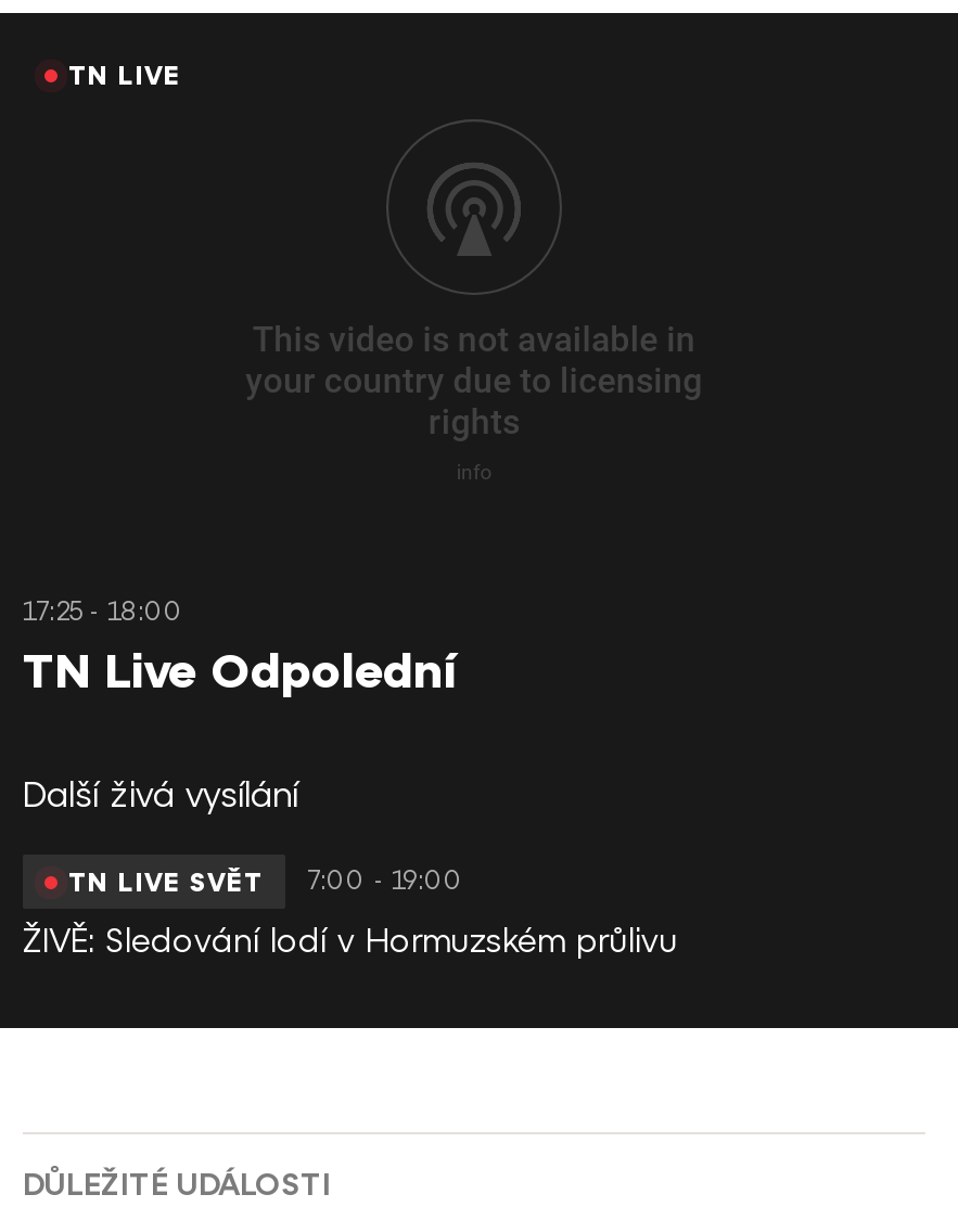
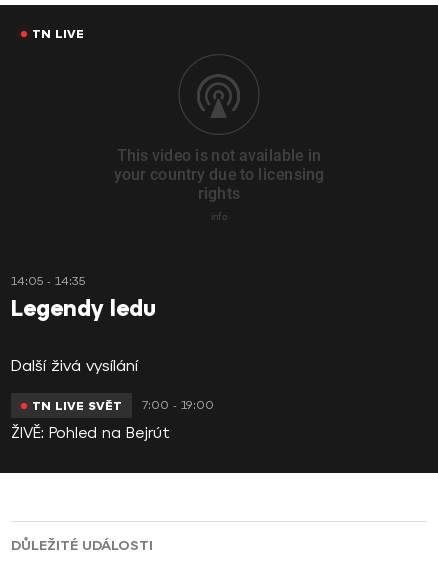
[23,597,457,699] 17:25 - 18:00 | TN Live Odpolední -> [11,274,156,321] 14:05 - 14:35 | Legendy ledu
[23,922,678,961] ŽIVĚ: Sledování lodí v Hormuzském průlivu -> [11,424,170,442] ŽIVĚ: Pohled na Bejrút

